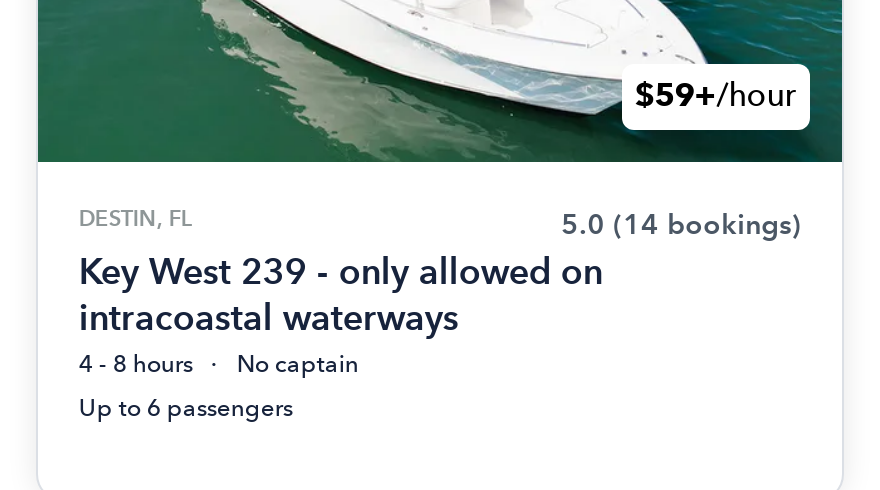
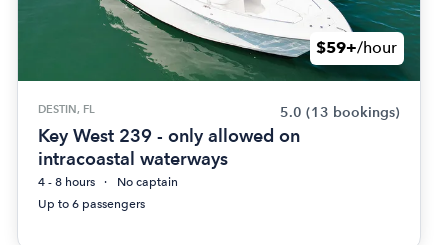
[561,208,801,242] 5.0 (14 bookings) -> [280,104,400,121] 5.0 (13 bookings)

